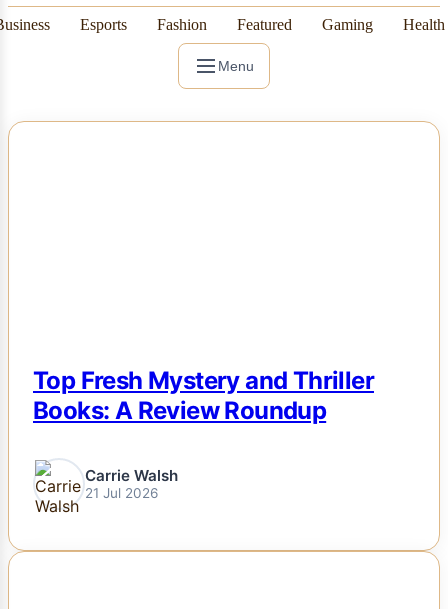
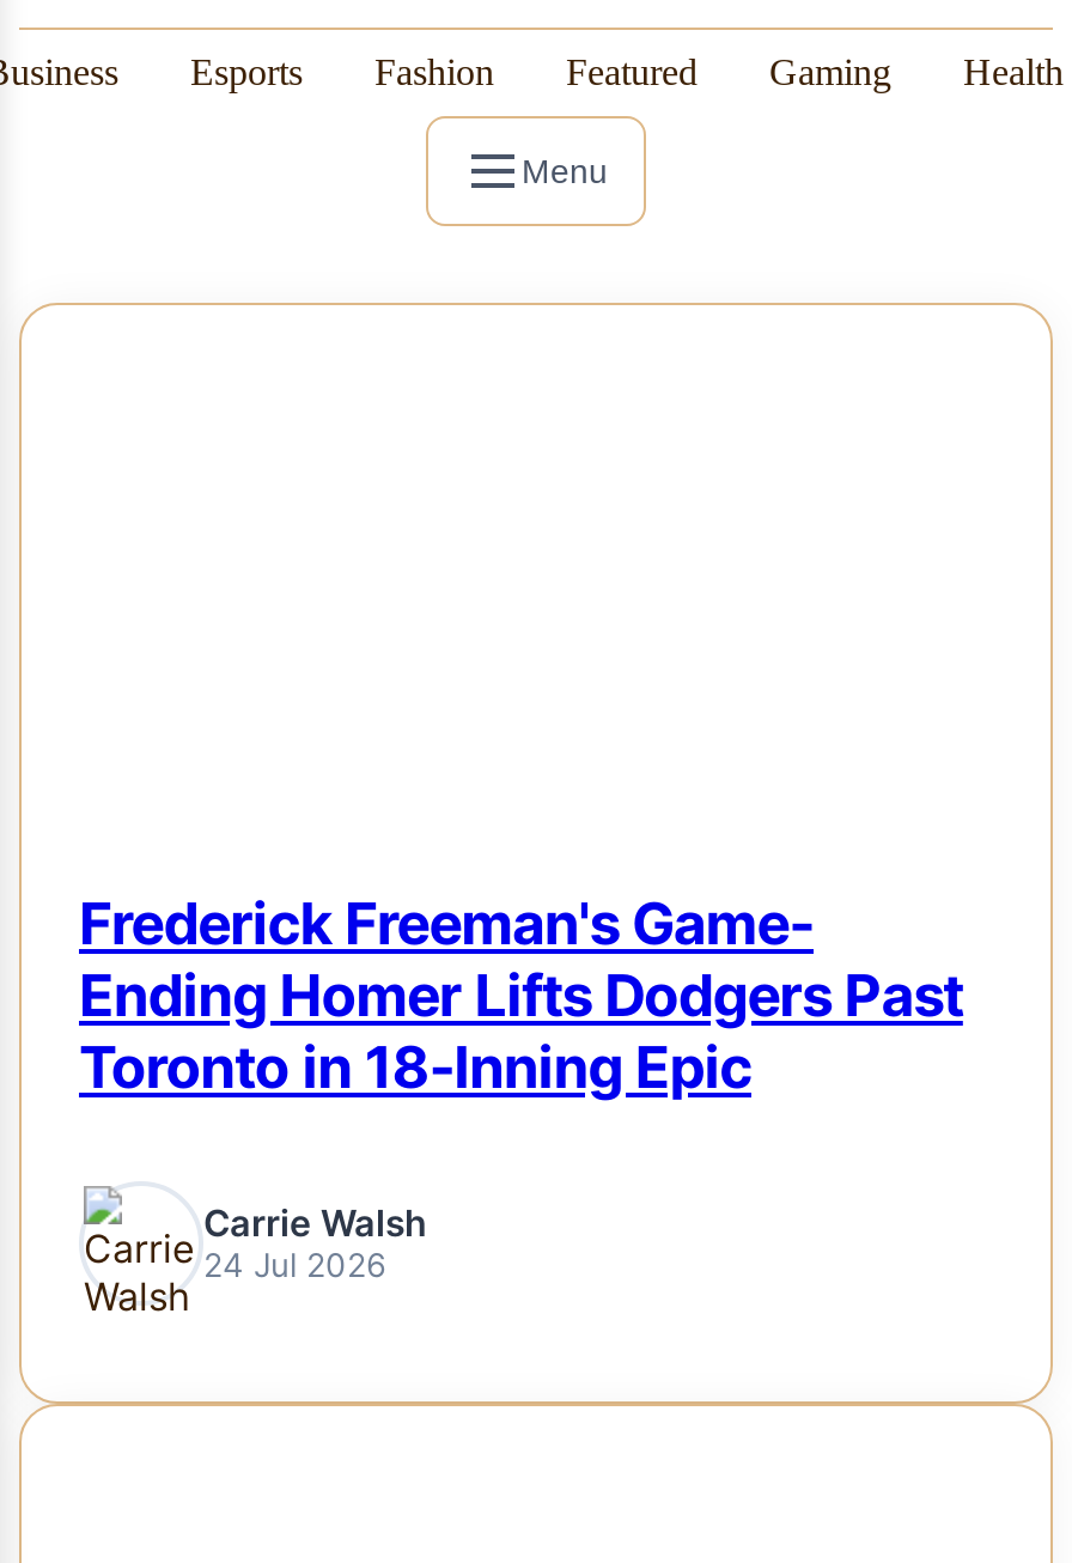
[33,366,374,425] Top Fresh Mystery and Thriller | Books: A Review Roundup -> [79,889,963,1102] Frederick Freeman's Game- | Ending Homer Lifts Dodgers Past | Toronto in 18-Inning Epic
[85,485,158,501] 21 Jul 2026 -> [203,1247,385,1285] 24 Jul 2026

